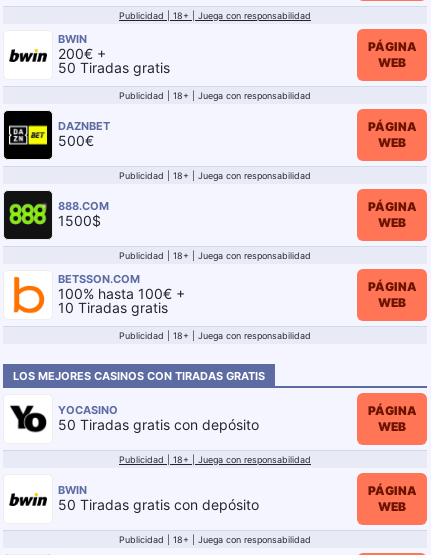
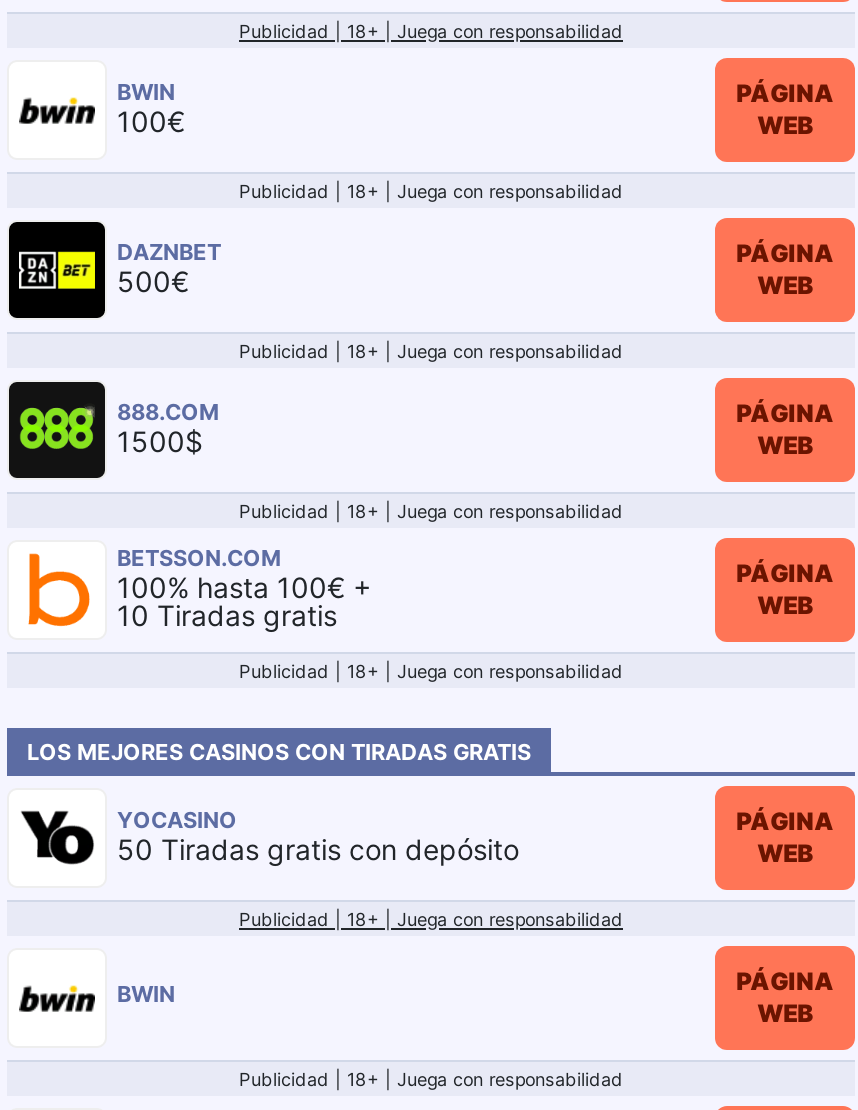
[58,45,170,76] 200€ + | 50 Tiradas gratis -> [117,105,185,139] 100€
[58,496,259,513] 50 Tiradas gratis con depósito -> none

